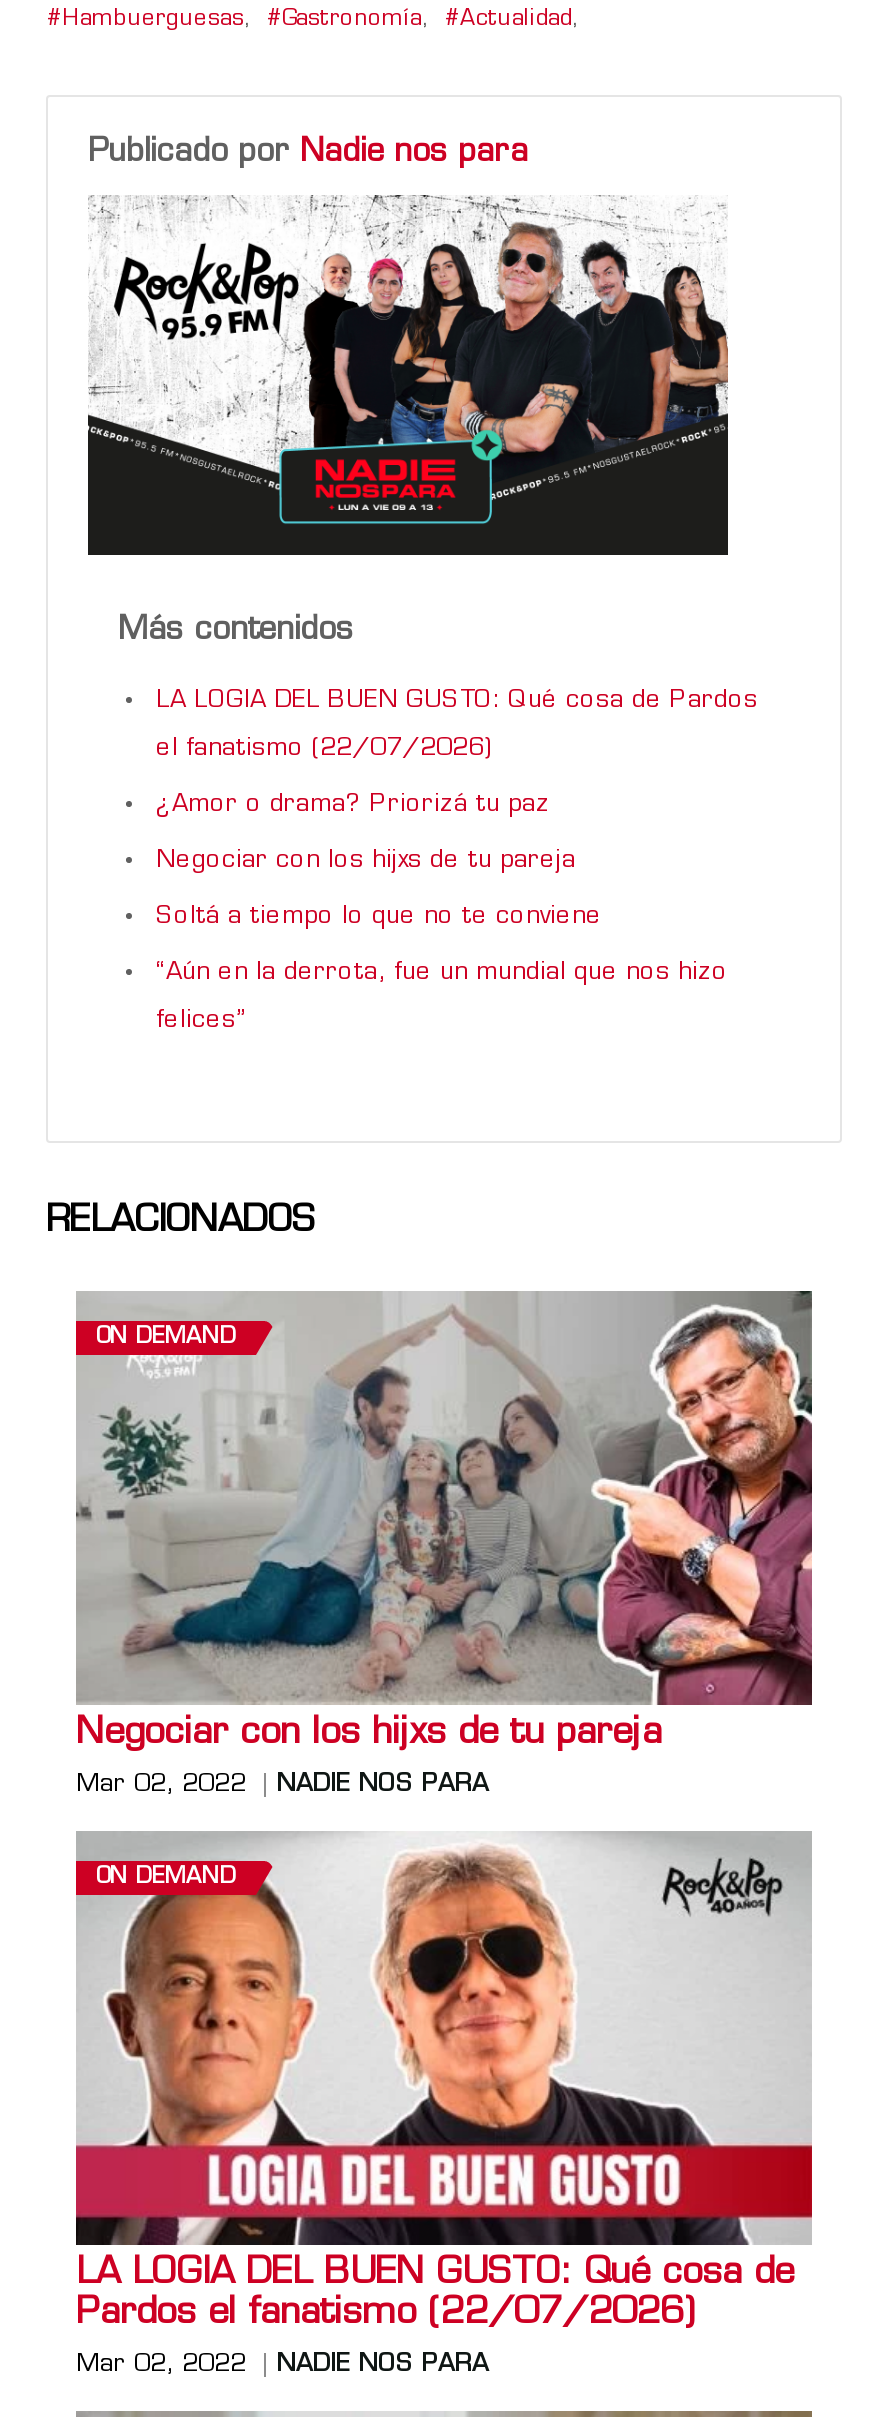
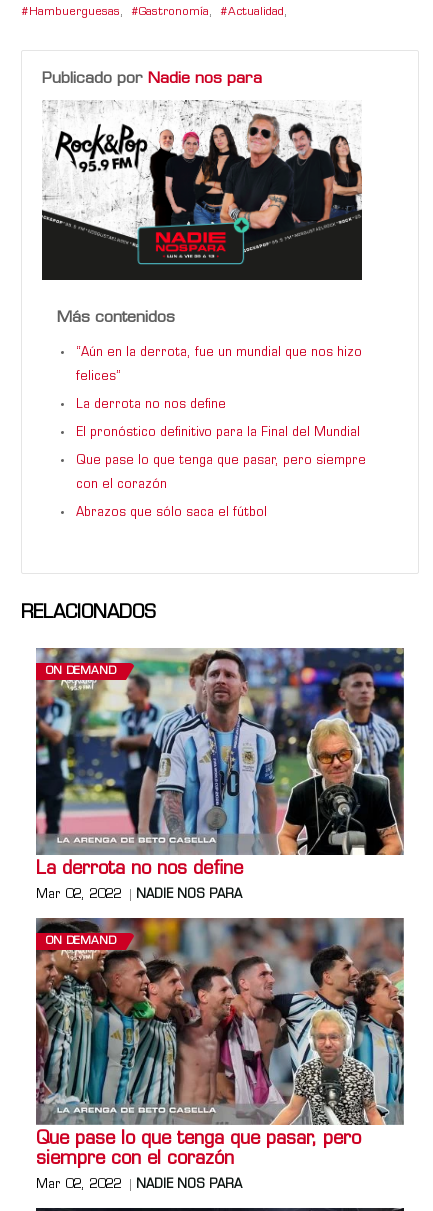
[156,689,758,929] LA LOGIA DEL BUEN GUSTO: Qué cosa de Pardos | el fanatismo (22/07/2026) | ¿Amor o drama? Priorizá tu paz | Negociar con los hijxs de tu pareja | Soltá a tiempo lo que no te conviene -> none
moved [156,961,728,1033] -> [76,347,362,383]: “Aún en la derrota, fue un mundial que nos hizo | felices”
none -> [76,399,366,519] La derrota no nos define | El pronóstico definitivo para la Final del Mundial | Que pase lo que tenga que pasar, pero siempre | con el corazón | Abrazos que sólo saca el fútbol
[76,1289,814,1753] [image] | Negociar con los hijxs de tu pareja -> [36,647,405,879] [image] | La derrota no nos define
[74,1831,814,2333] [image] | LA LOGIA DEL BUEN GUSTO: Qué cosa de | Pardos el fanatismo (22/07/2026) -> [35,917,405,1169] [image] | Que pase lo que tenga que pasar, pero | siempre con el corazón

